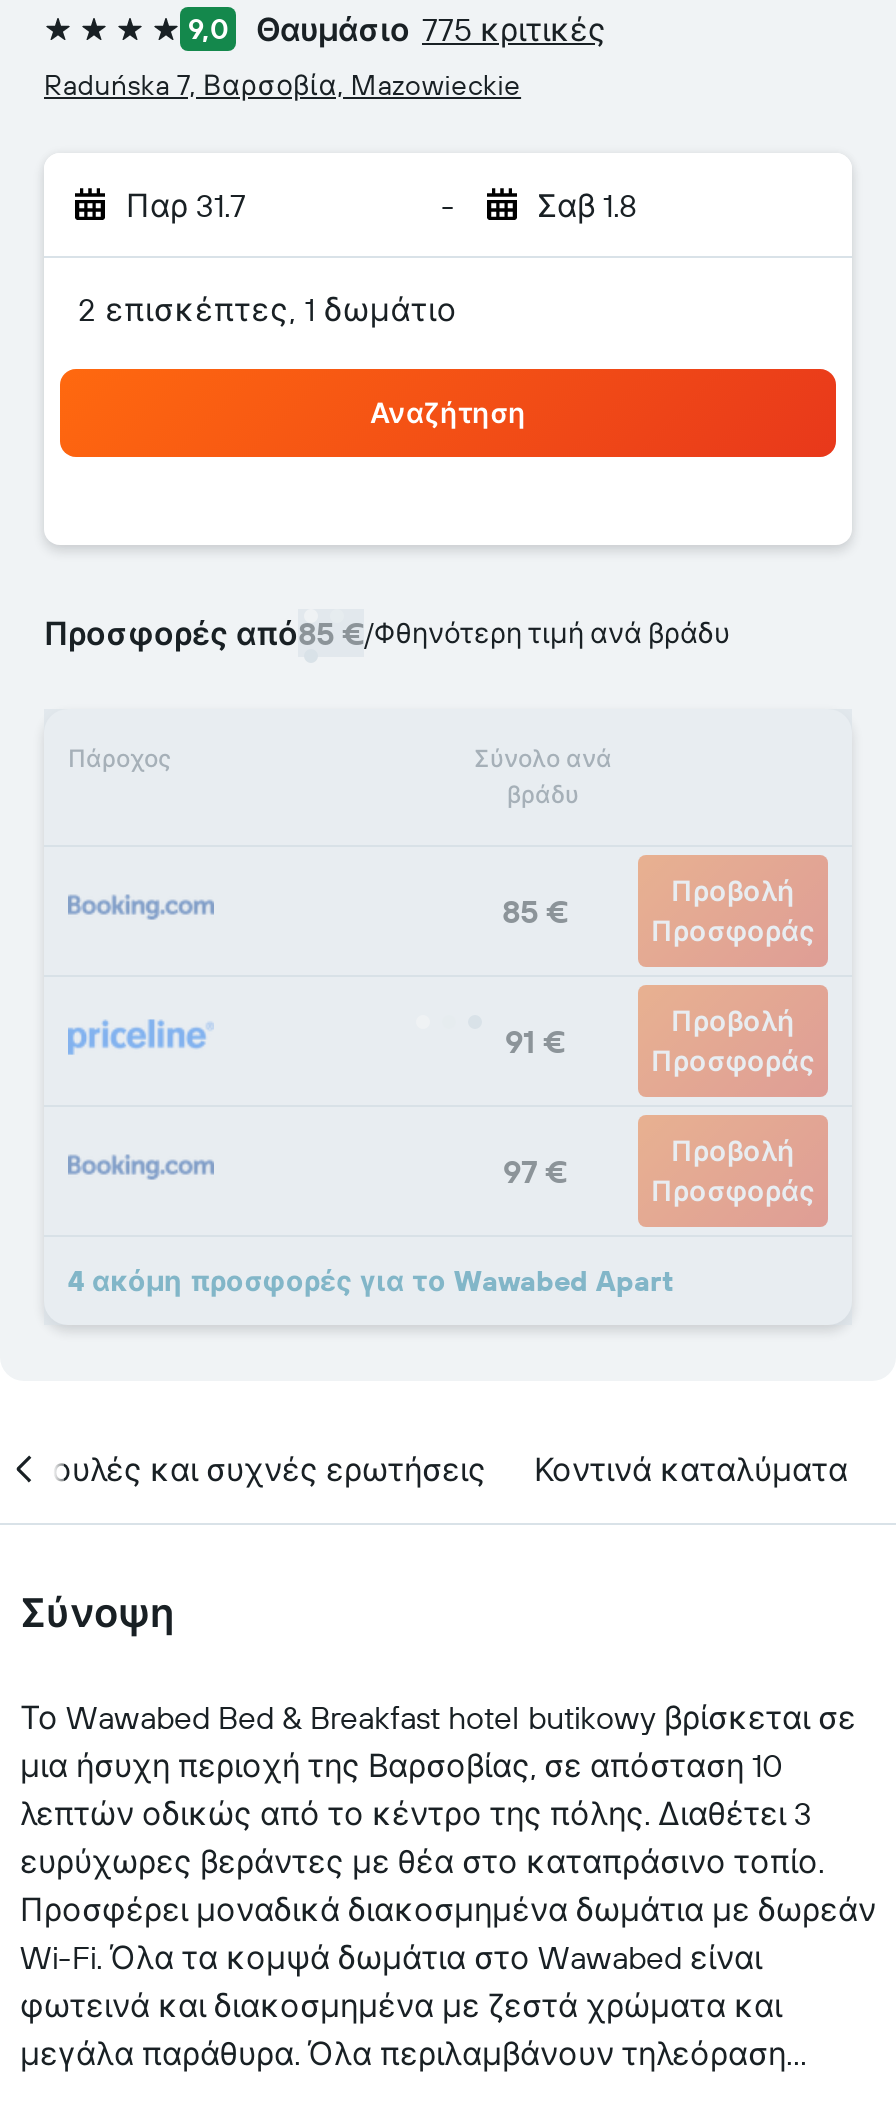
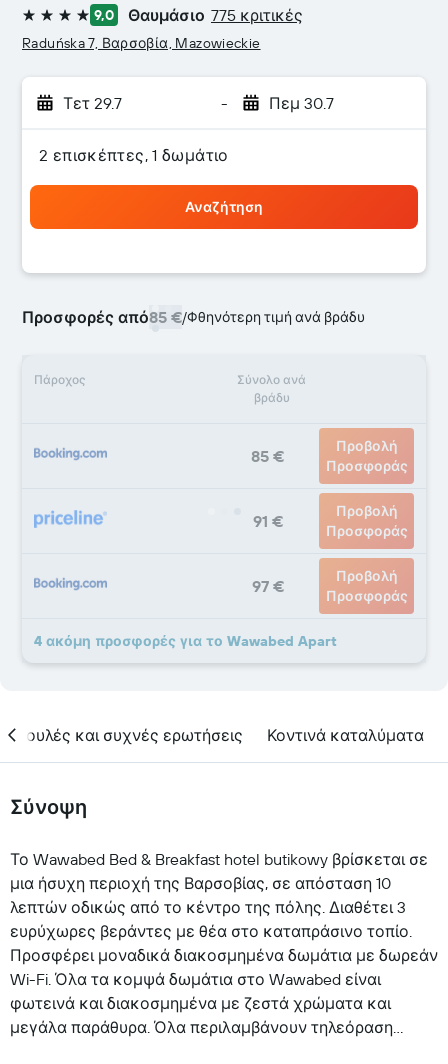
[126,185,246,225] Παρ 31.7 -> [63,93,122,113] Τετ 29.7
[537,185,637,225] Σαβ 1.8 -> [268,93,333,113] Πεμ 30.7

